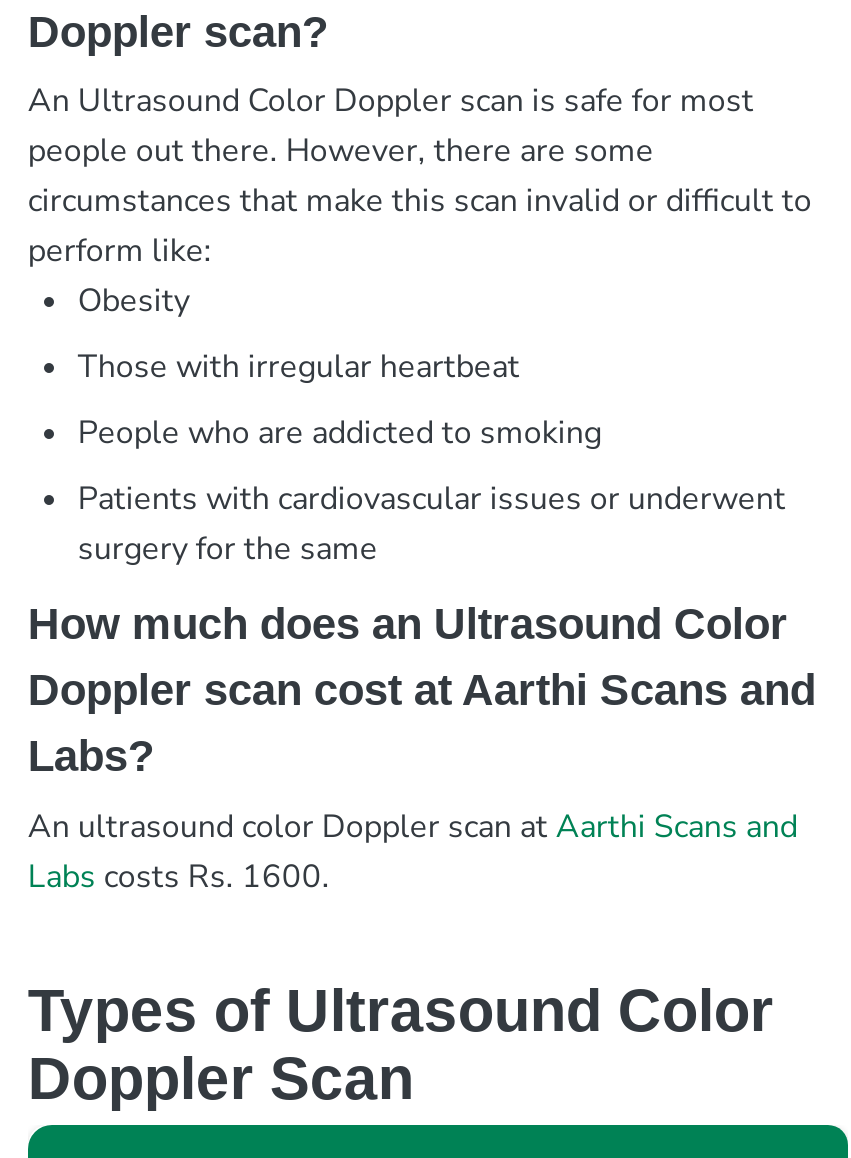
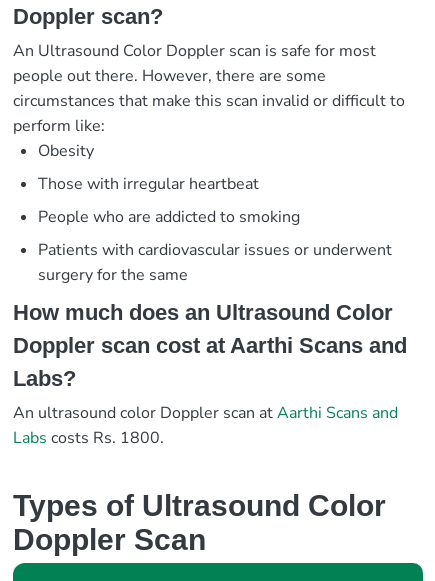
[28,854,330,898] Labs costs Rs. 1600. -> [13,427,164,449] Labs costs Rs. 1800.

